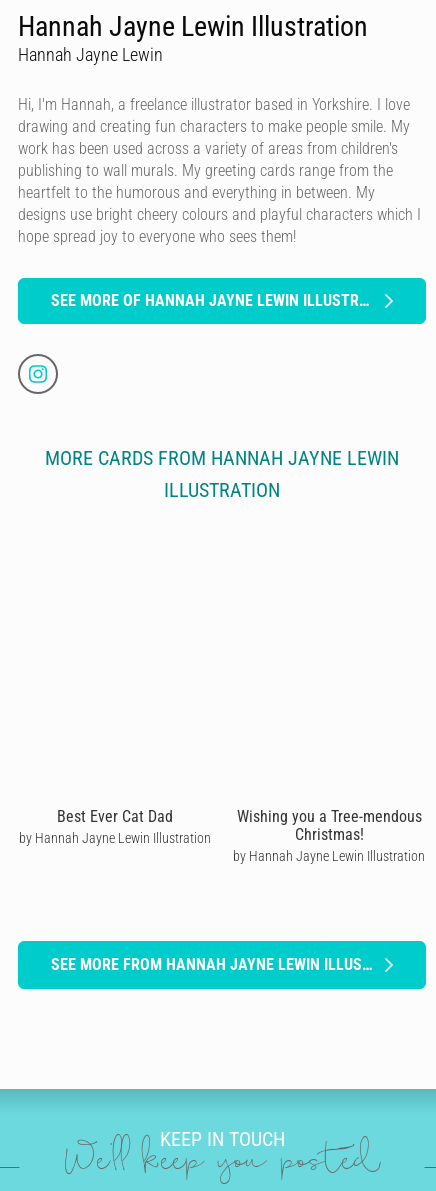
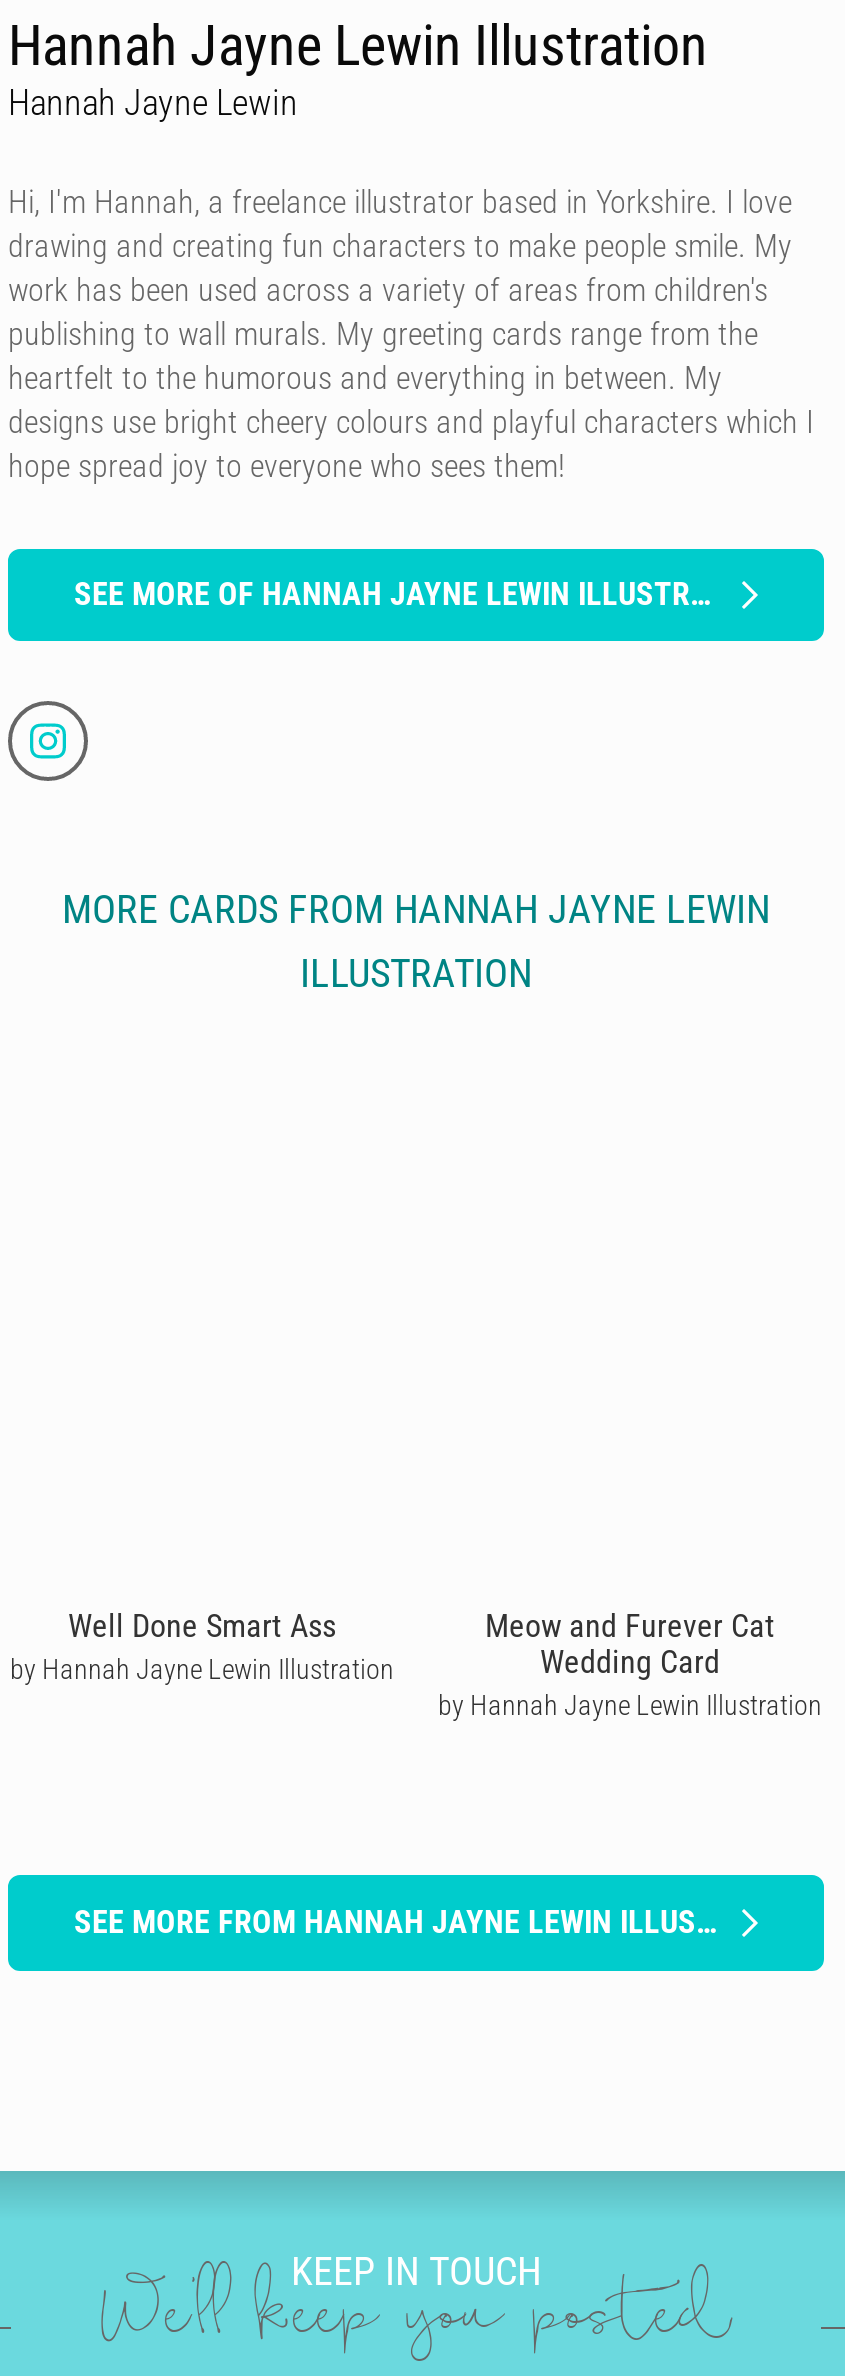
[57,807,173,826] Best Ever Cat Dad -> [68,1607,336,1645] Well Done Smart Ass
[236,807,421,844] Wishing you a Tree-mendous | Christmas! -> [485,1607,775,1681] Meow and Furever Cat | Wedding Card

